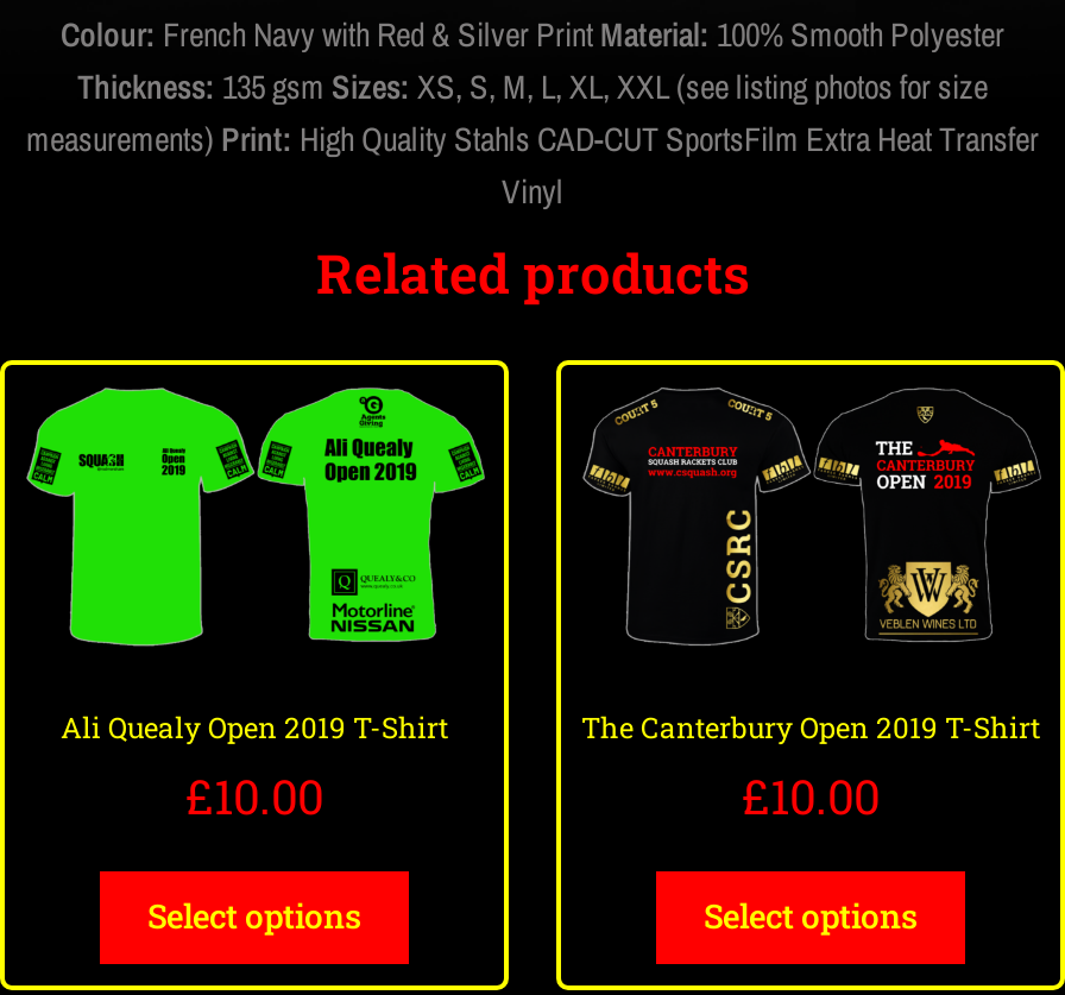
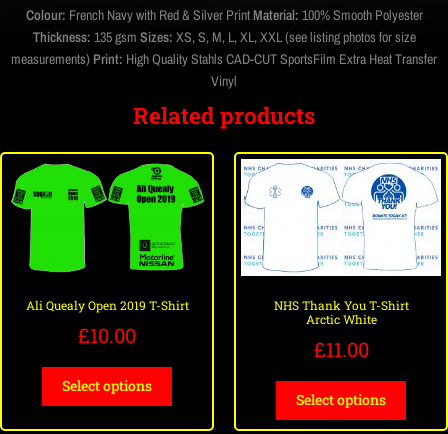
[573,377,1048,826] [image] | The Canterbury Open 2019 T-Shirt | £10.00 -> [240,158,442,362] [image] | NHS Thank You T-Shirt | Arctic White | £11.00

